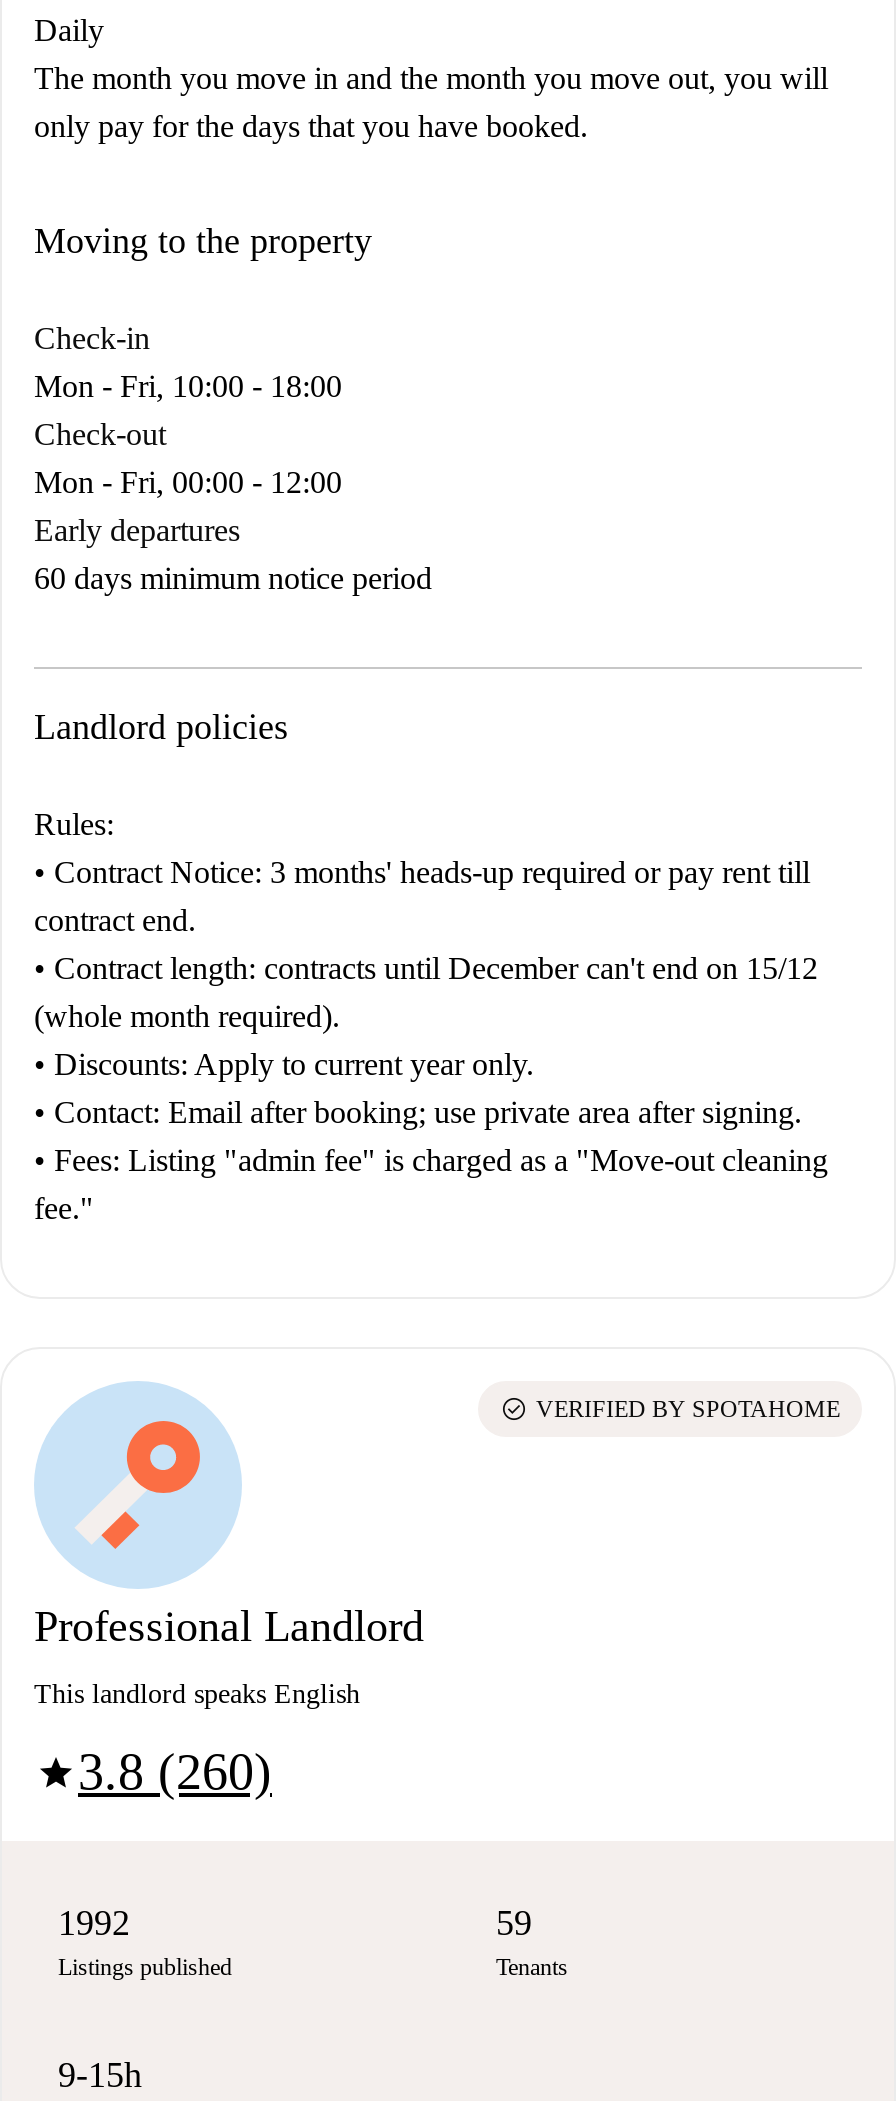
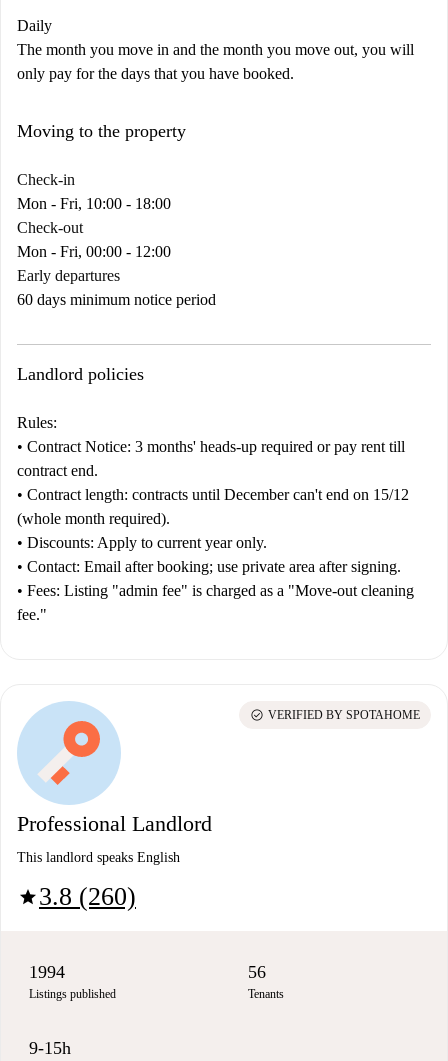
[58,1902,130,1942] 1992 -> [29,962,65,982] 1994
[496,1902,532,1942] 59 -> [248,962,266,982] 56

